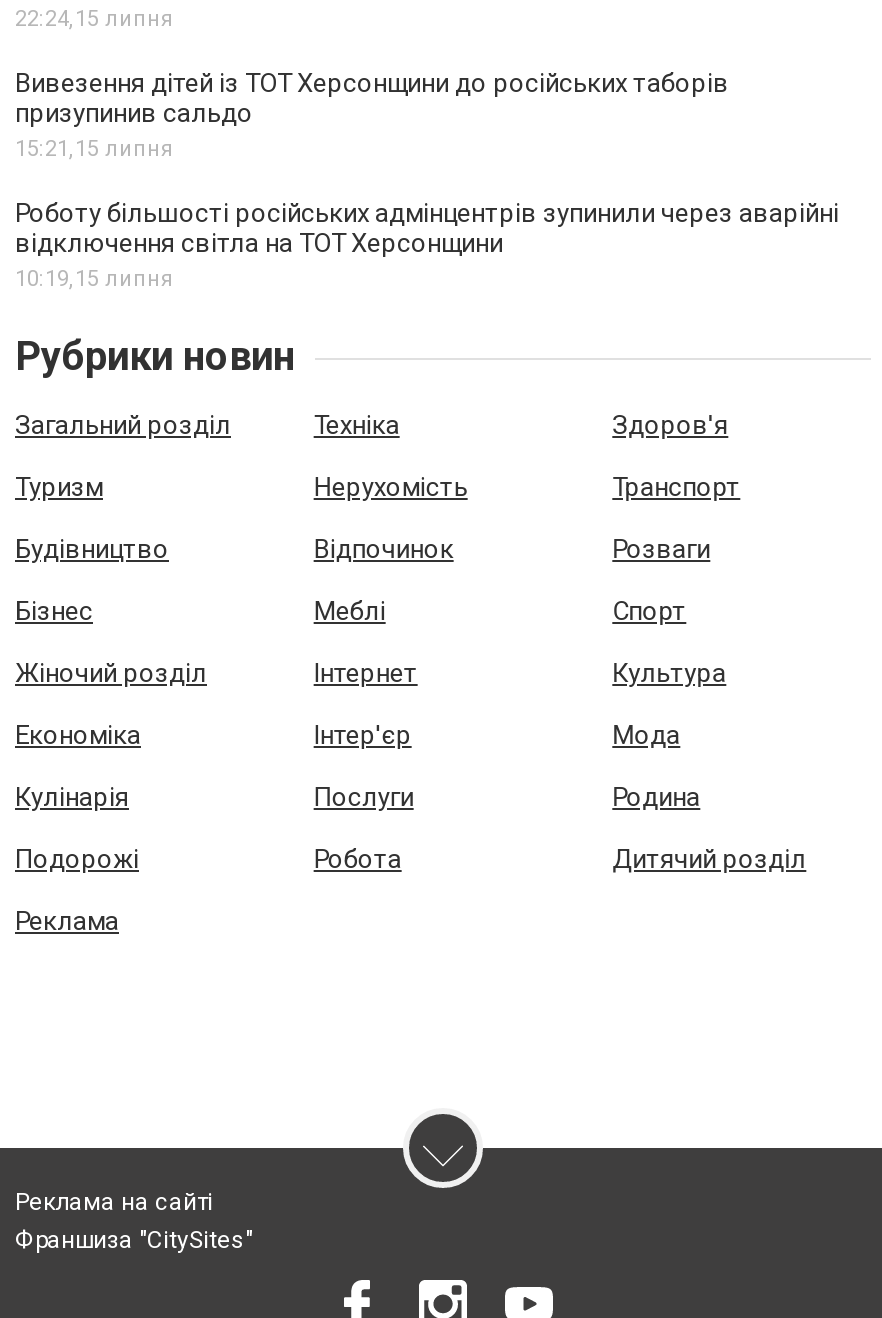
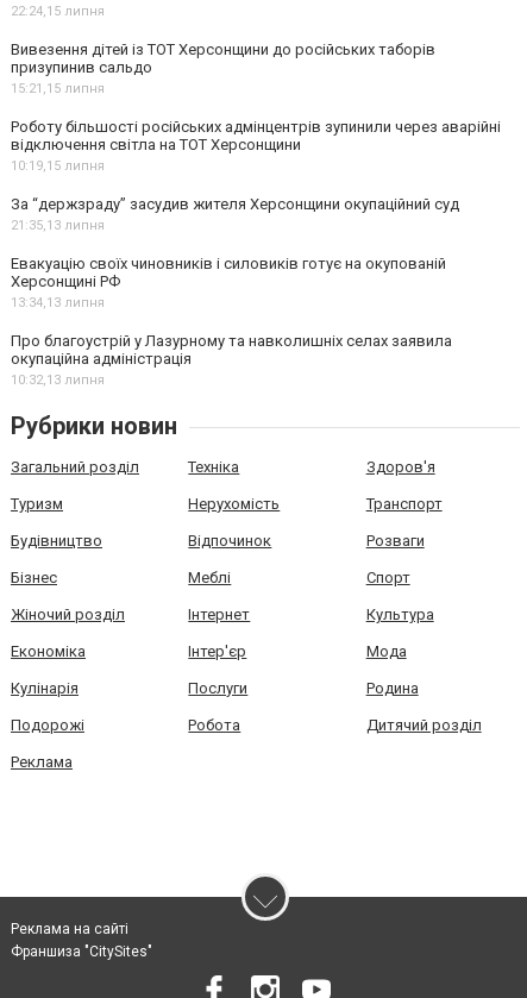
none -> [11,195,459,388] За “держзраду” засудив жителя Херсонщини окупаційний суд | 21:35,13 липня | Евакуацію своїх чиновників і силовиків готує на окупованій | Херсонщині РФ | 13:34,13 липня | Про благоустрій у Лазурному та навколишніх селах заявила | окупаційна адміністрація | 10:32,13 липня

